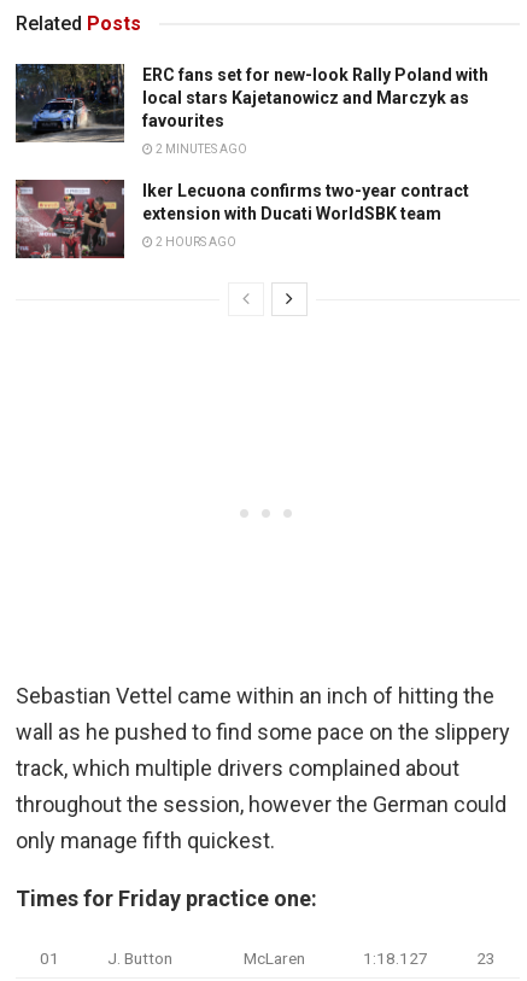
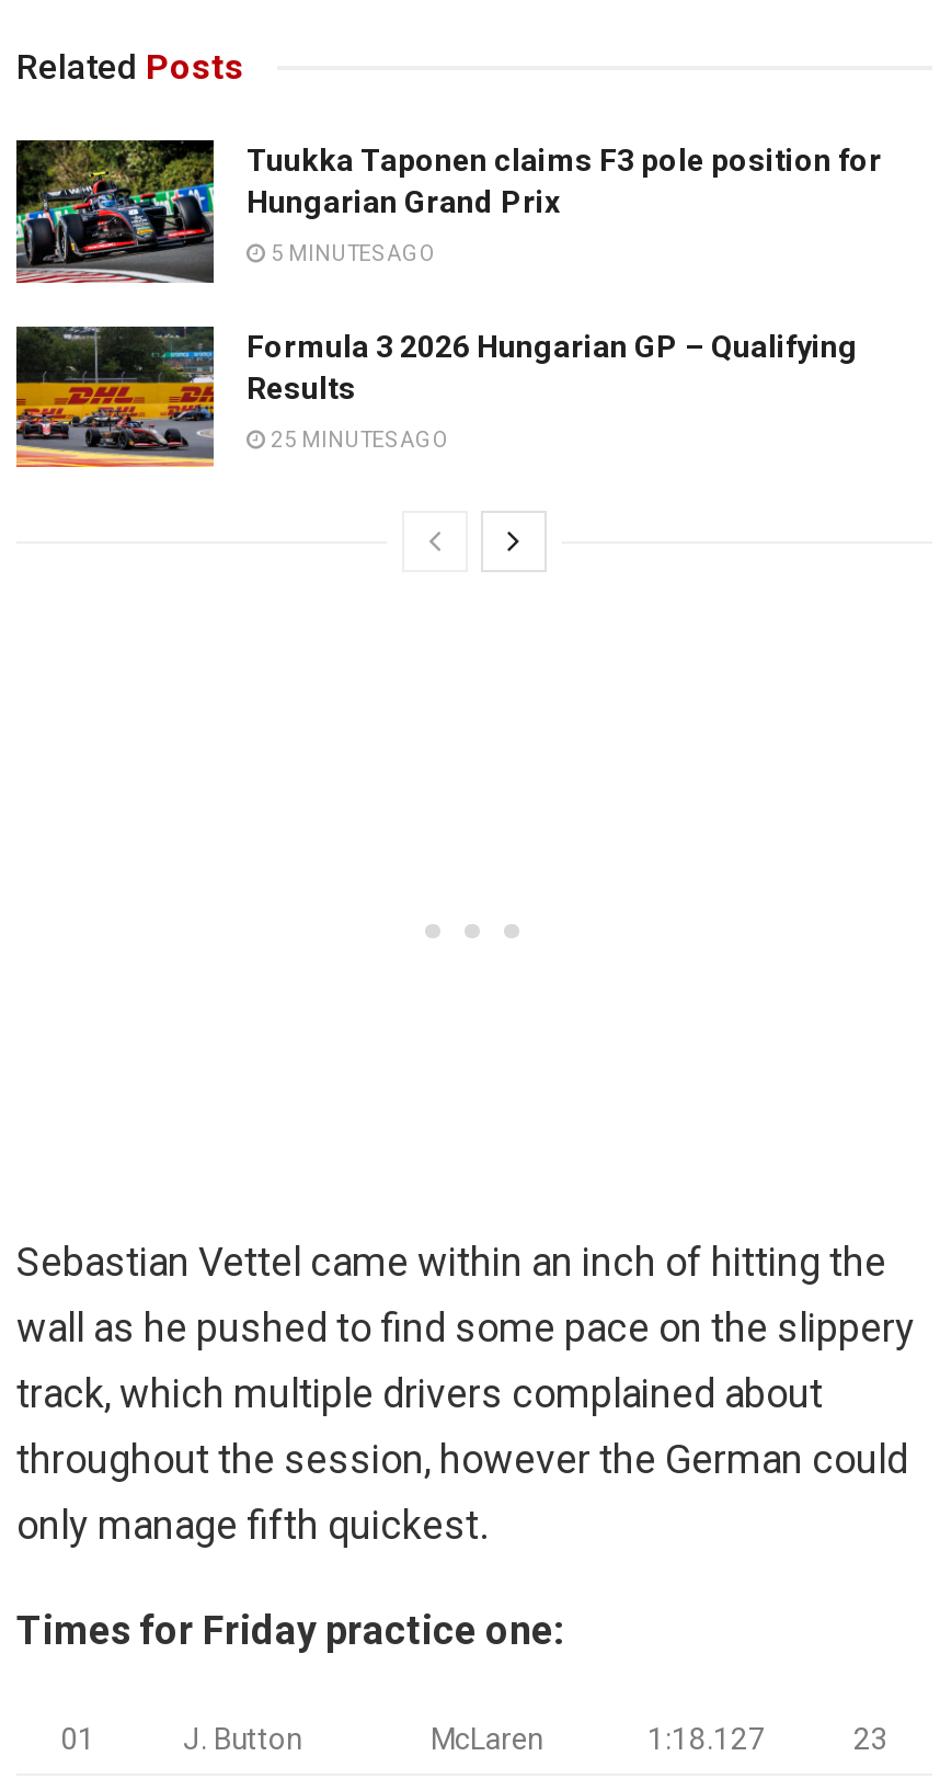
[14,63,488,144] [image] | ERC fans set for new-look Rally Poland with | local stars Kajetanowicz and Marczyk as | favourites -> [16,138,882,285] [image] | Tuukka Taponen claims F3 pole position for | Hungarian Grand Prix
[153,143,247,156] 2 MINUTES AGO -> [266,242,437,266] 5 MINUTES AGO
[14,179,469,259] [image] | Iker Lecuona confirms two-year contract | extension with Ducati WorldSBK team -> [14,324,858,469] [image] | Formula 3 2026 Hungarian GP – Qualifying | Results
[153,236,236,249] 2 HOURS AGO -> [266,426,450,451] 25 MINUTES AGO

